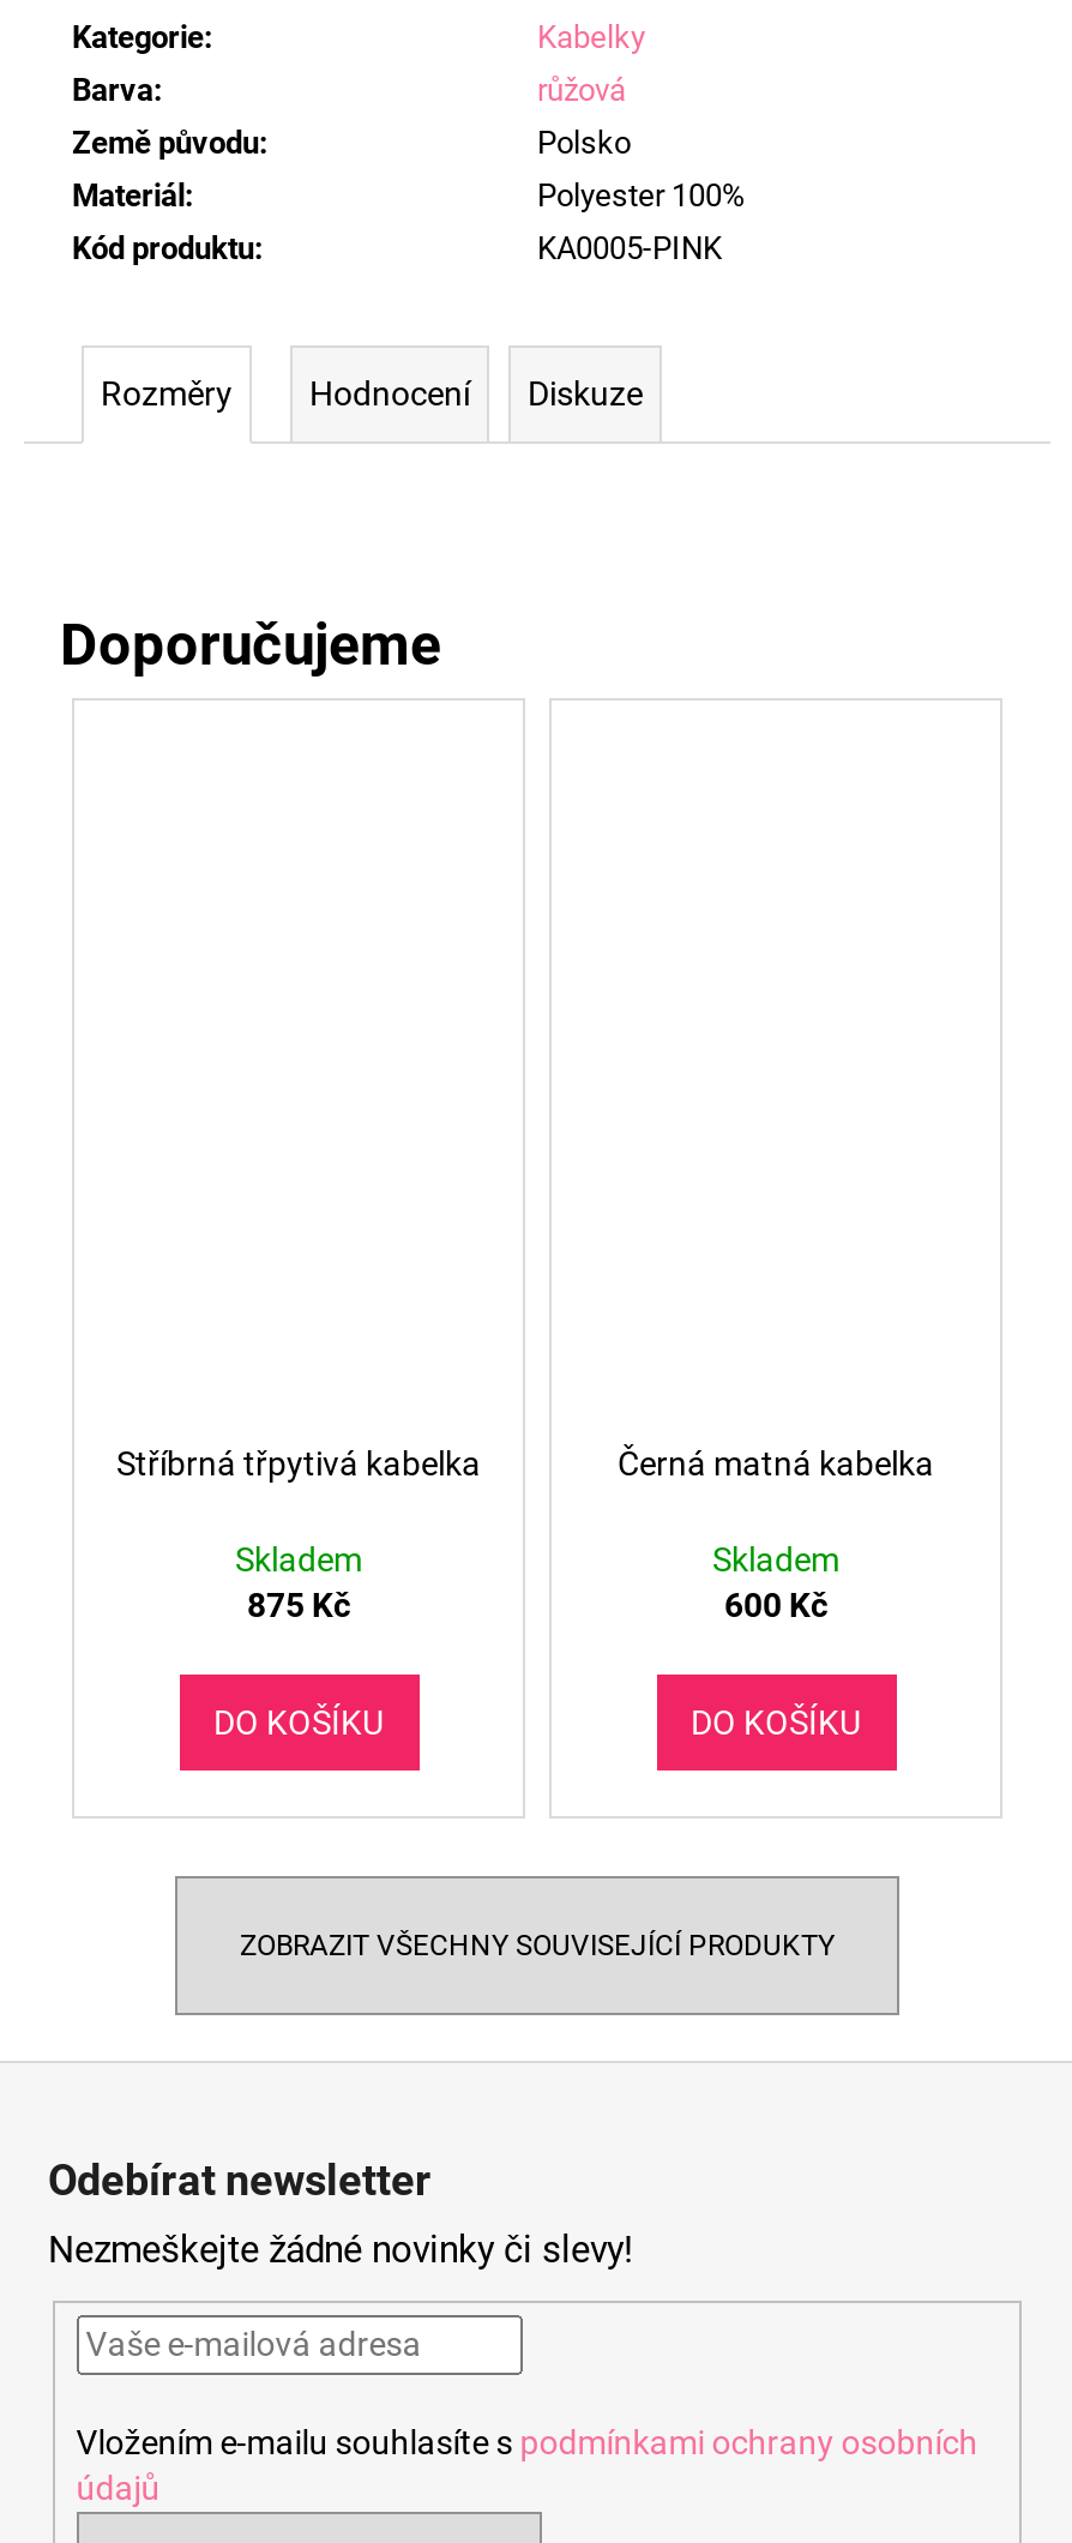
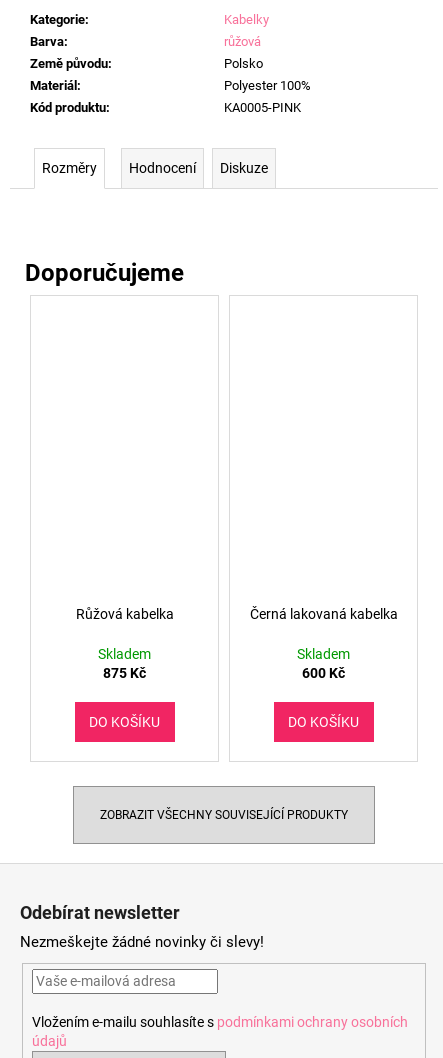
[116,1445,481,1484] Stříbrná třpytivá kabelka -> [75,606,173,622] Růžová kabelka
[618,1445,934,1484] Černá matná kabelka -> [249,606,397,622] Černá lakovaná kabelka

